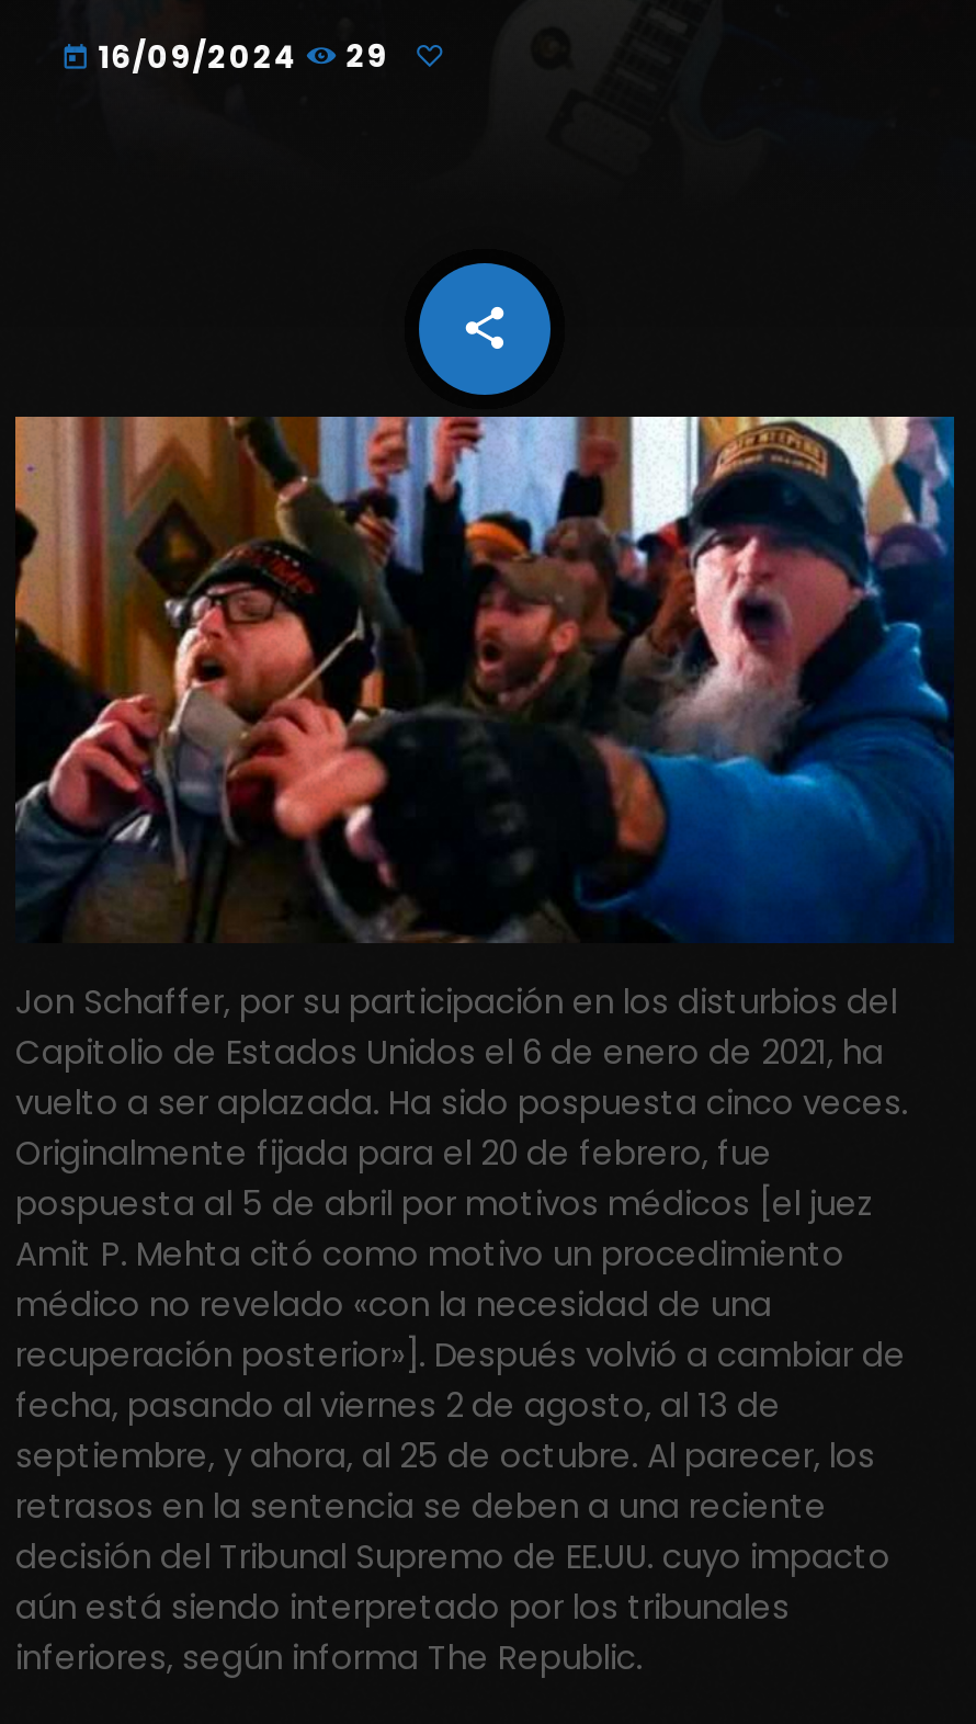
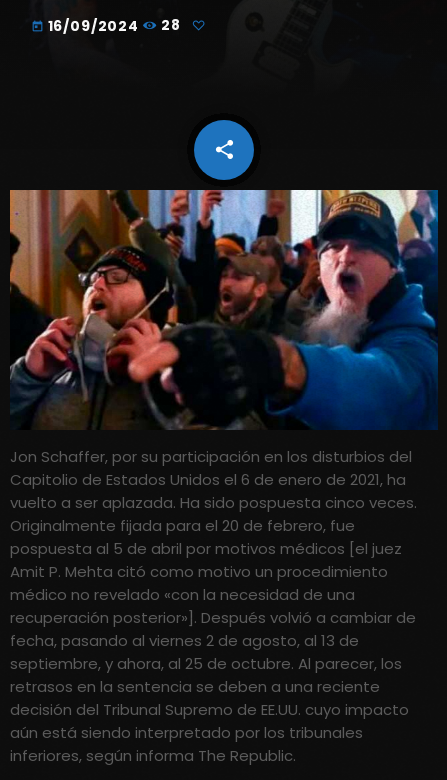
[346,35,397,79] 29 -> [161,16,184,36] 28

